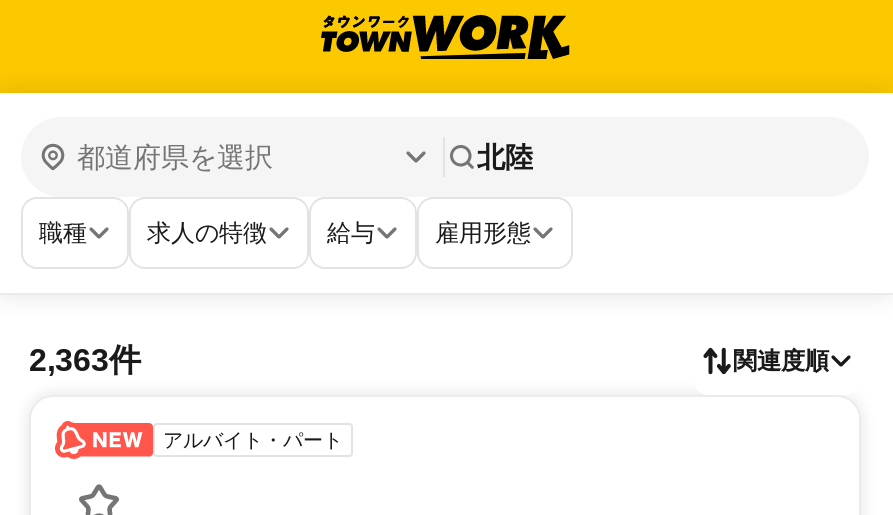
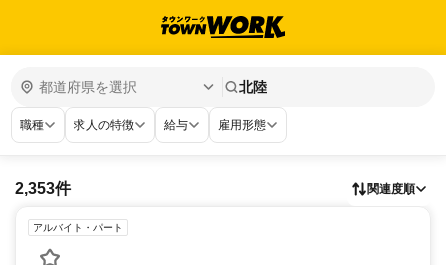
[29,343,141,377] 2,363件 -> [15,180,71,197] 2,353件

